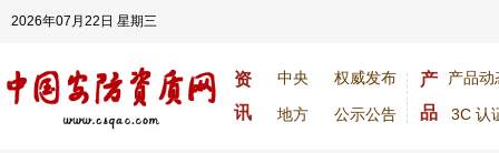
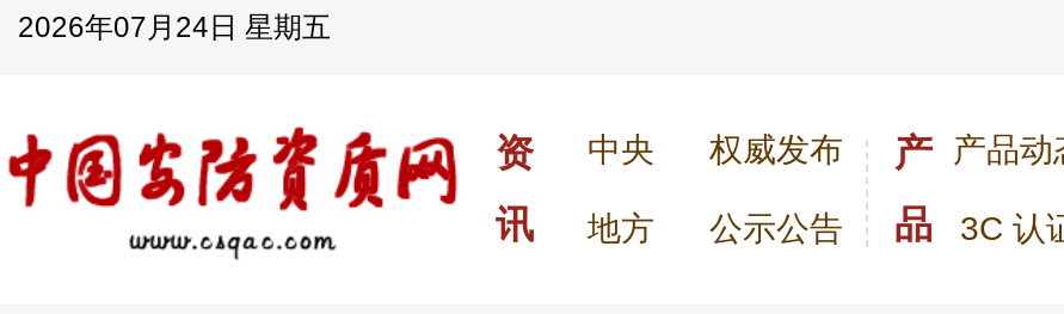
[11,13,157,29] 2026年07月22日 星期三 -> [18,11,331,44] 2026年07月24日 星期五

